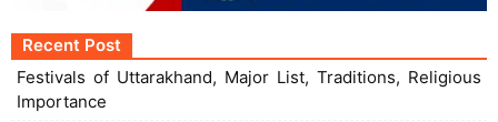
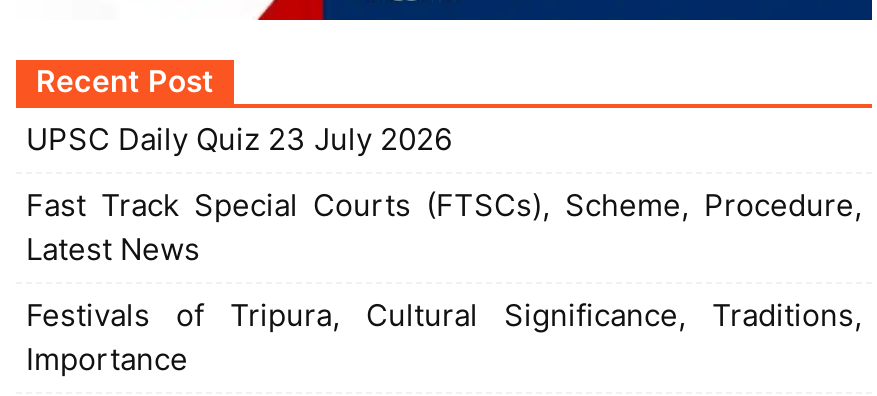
[17,67,481,88] Festivals of Uttarakhand, Major List, Traditions, Religious -> [26,120,862,334] UPSC Daily Quiz 23 July 2026 | Fast Track Special Courts (FTSCs), Scheme, Procedure, | Latest News | Festivals of Tripura, Cultural Significance, Traditions,

